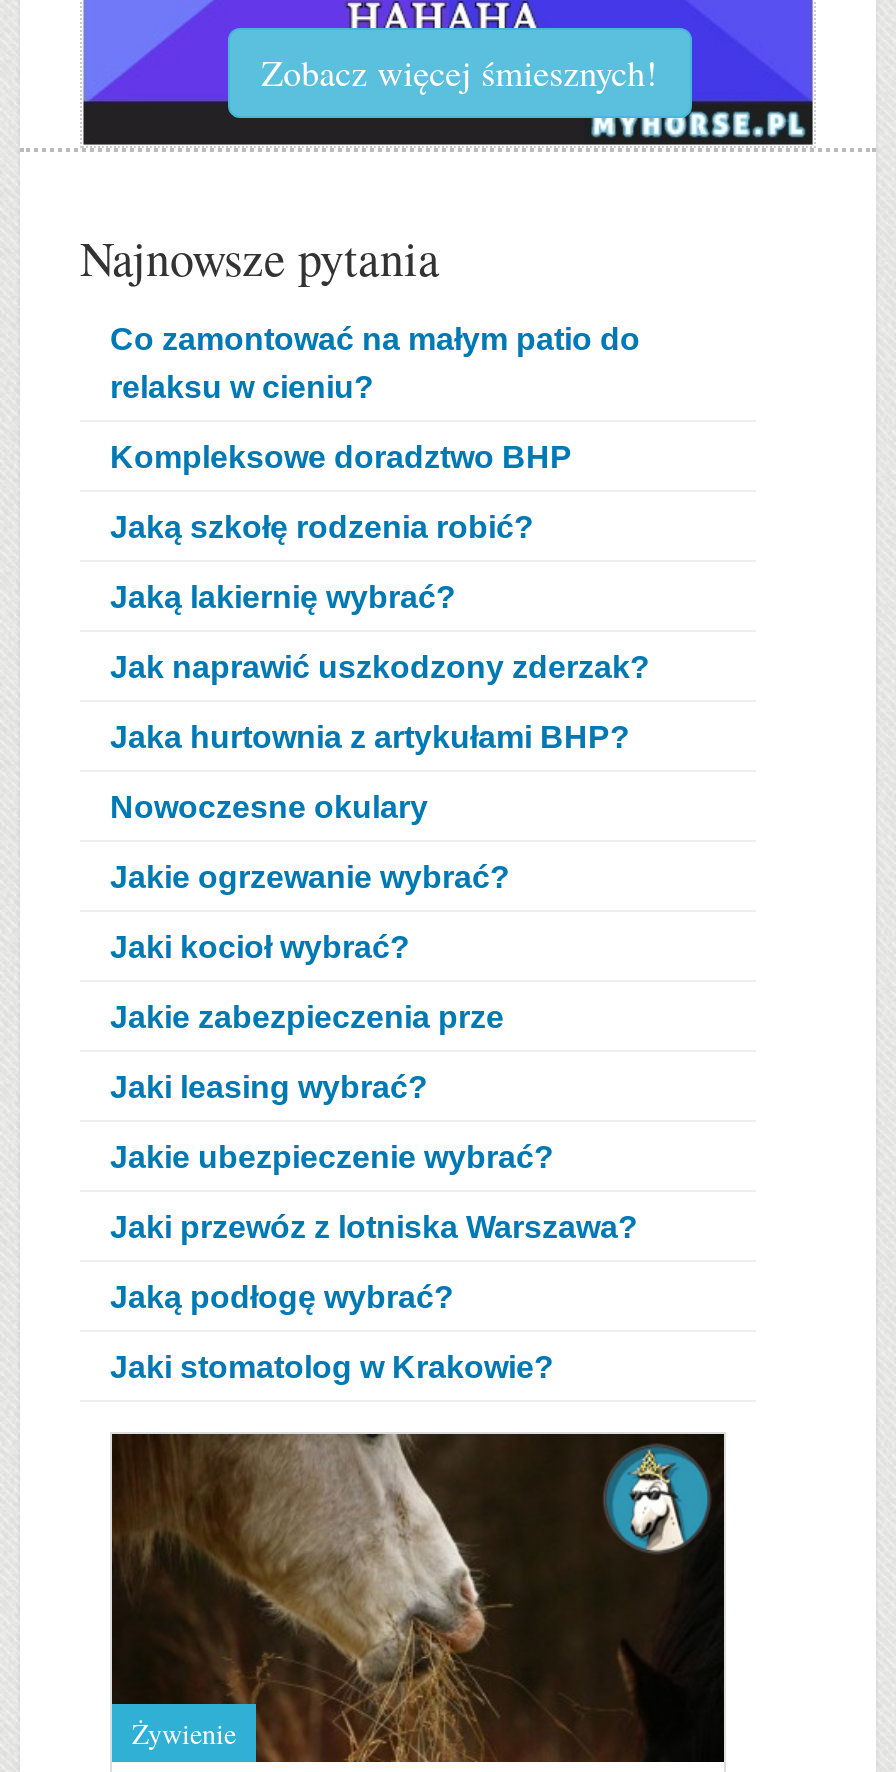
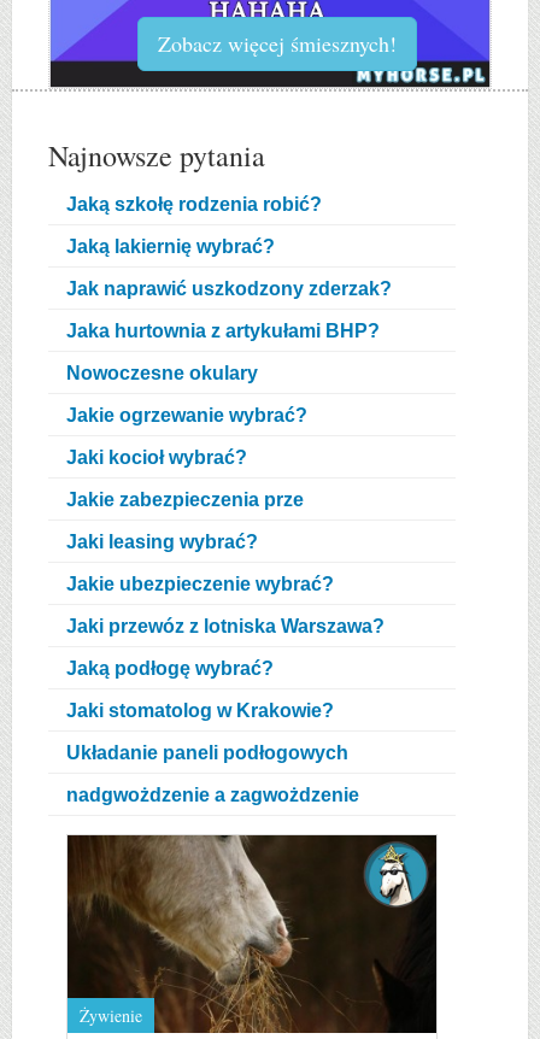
[110,323,640,475] Co zamontować na małym patio do | relaksu w cieniu? | Kompleksowe doradztwo BHP -> none
moved [110,511,650,1385] -> [66,194,392,721]: Jaką szkołę rodzenia robić? | Jaką lakiernię wybrać? | Jak naprawić uszkodzony zderzak? | ... | Jaką podłogę wybrać? | Jaki stomatolog w Krakowie?
none -> [66,743,359,806] Układanie paneli podłogowych | nadgwożdzenie a zagwożdzenie

